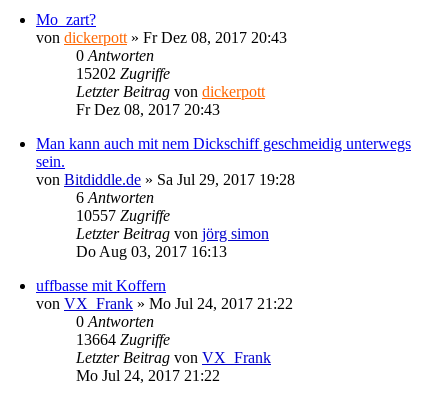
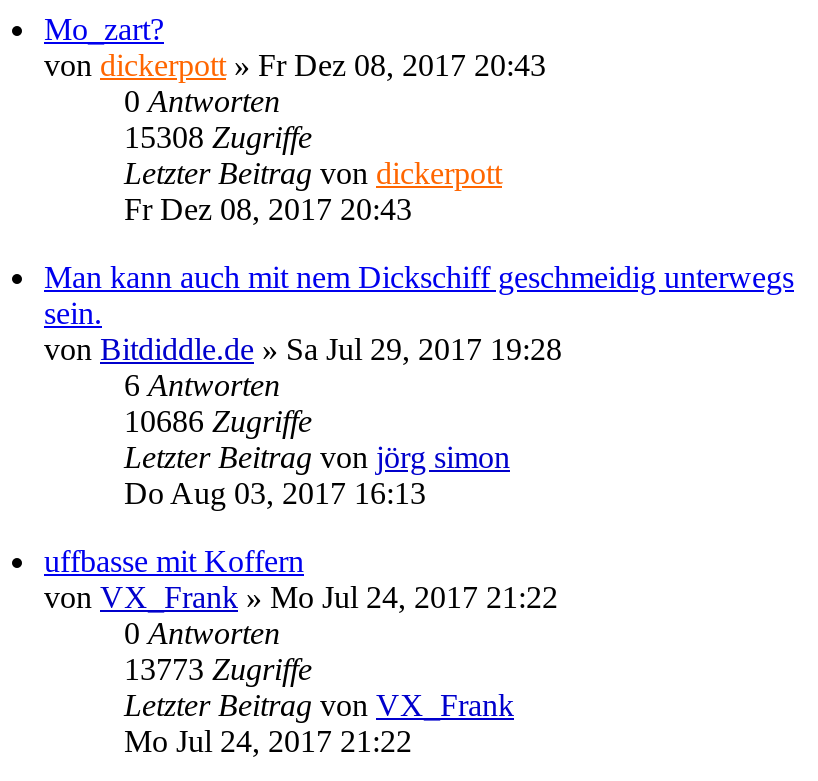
[76,65,170,82] 15202 Zugriffe -> [124,120,312,154] 15308 Zugriffe
[76,207,170,224] 10557 Zugriffe -> [124,404,312,438] 10686 Zugriffe
[76,331,170,348] 13664 Zugriffe -> [124,652,312,686] 13773 Zugriffe

